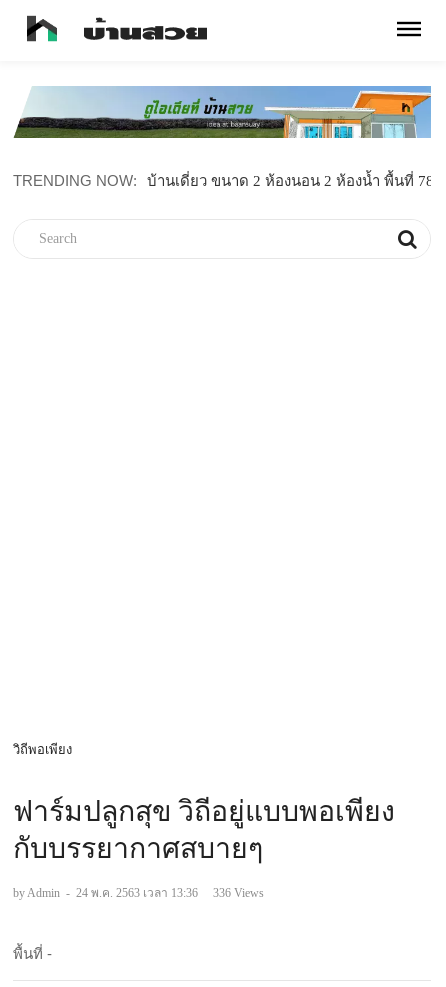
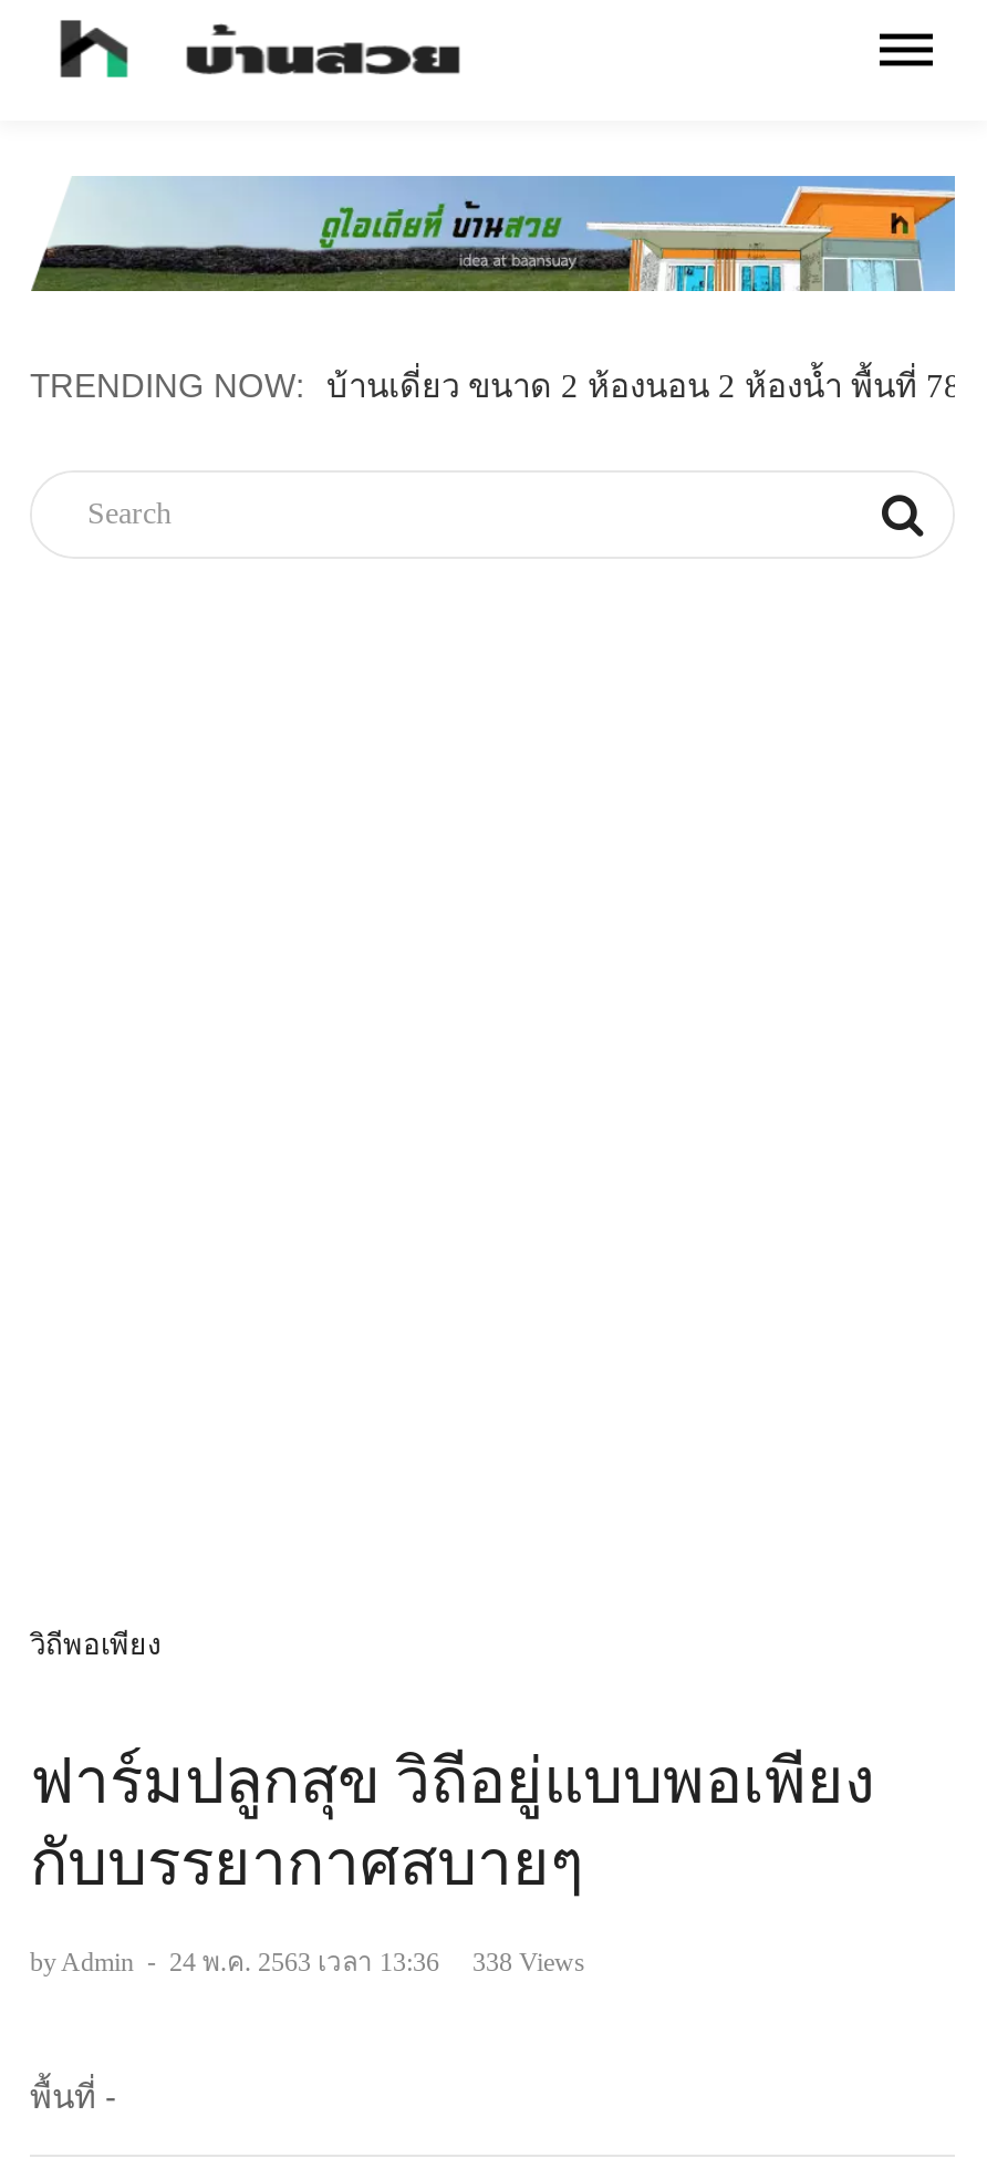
[13,886,264,900] by Admin - 24 พ.ค. 2563 เวลา 13:36 336 Views -> [30,1947,585,1978] by Admin - 24 พ.ค. 2563 เวลา 13:36 338 Views

